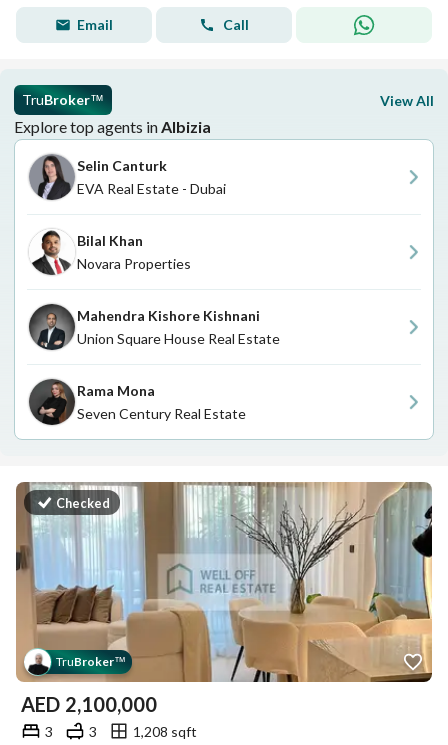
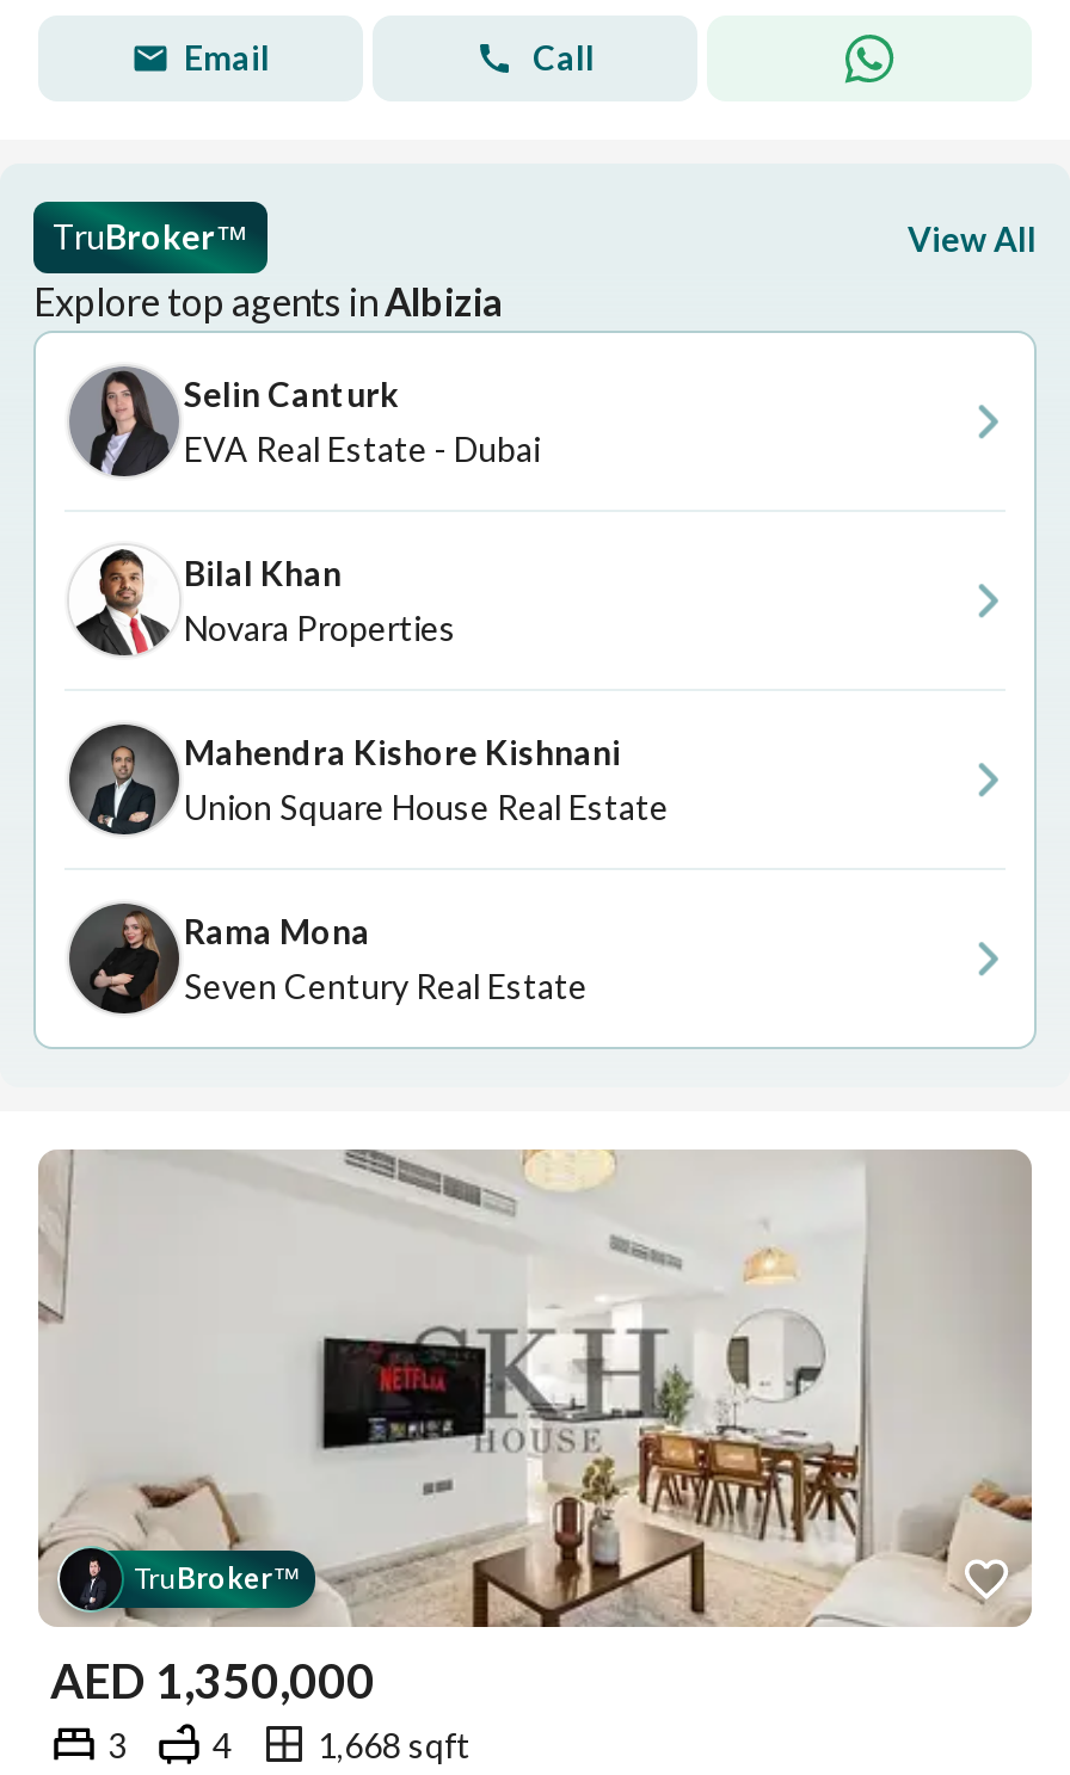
[15,482,432,716] [image] | AED 2,100,000 -> [36,1150,1034,1708] [image] | AED 1,350,000
[56,496,110,511] Checked -> none
[89,722,97,739] 3 -> [213,1724,232,1764] 4
[133,722,197,739] 1,208 sqft -> [318,1724,471,1764] 1,668 sqft

